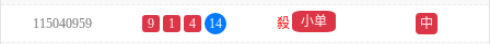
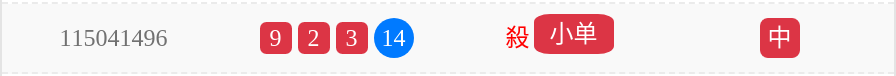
[33,16,92,31] 115040959 -> [60,24,168,52] 115041496
[168,16,175,31] 1 -> [308,24,320,52] 2
[189,16,196,31] 4 -> [346,24,358,52] 3

